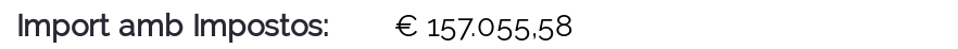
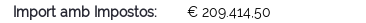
[16,8,572,42] Import amb Impostos: € 157.055,58 -> [13,4,271,20] Import amb Impostos: € 209.414,50

